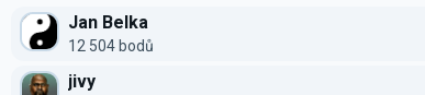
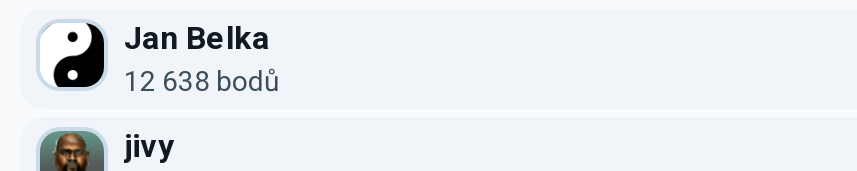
[68,37,154,54] 12 504 bodů -> [124,65,280,97] 12 638 bodů

